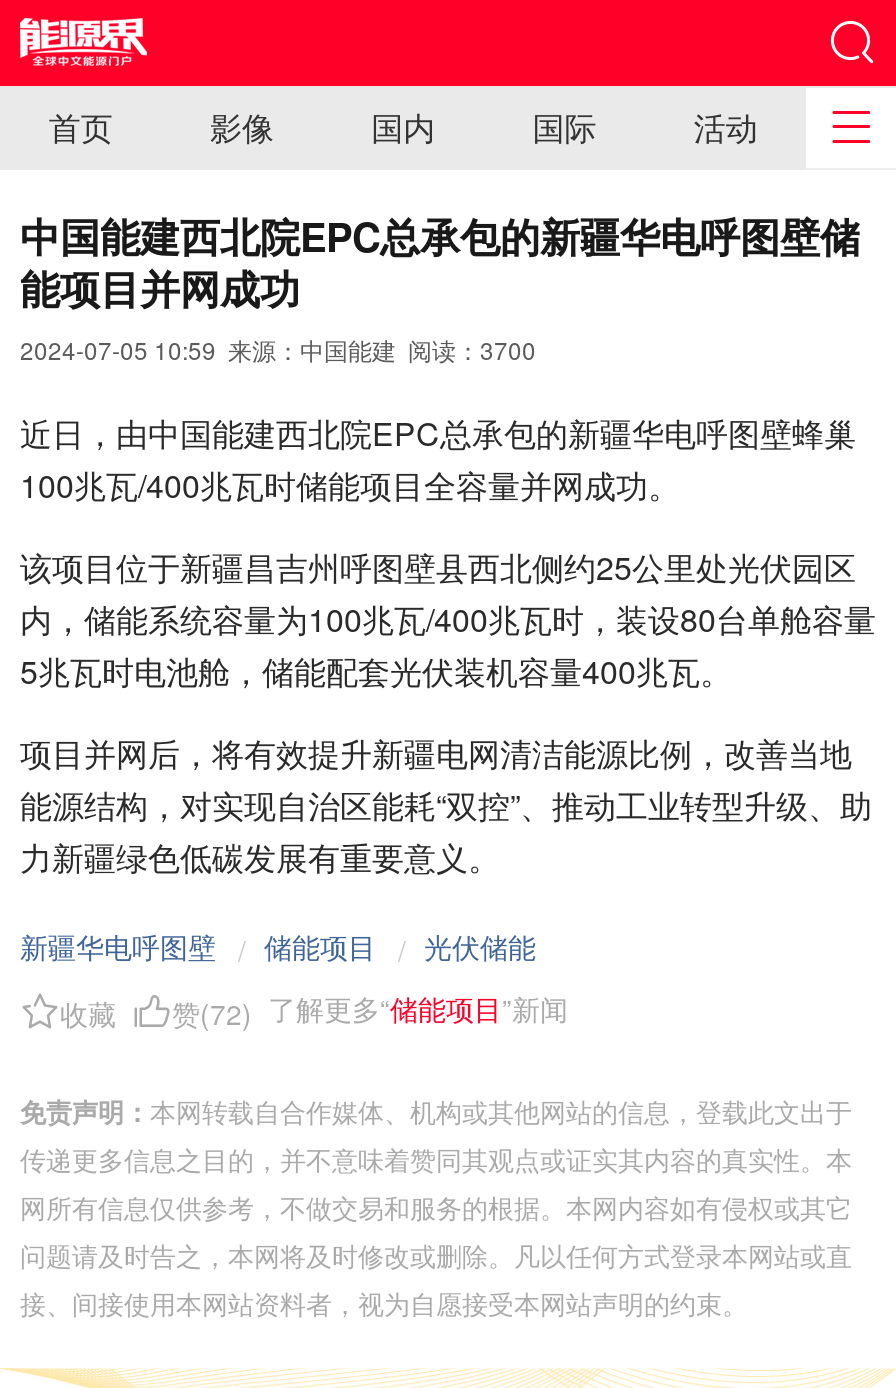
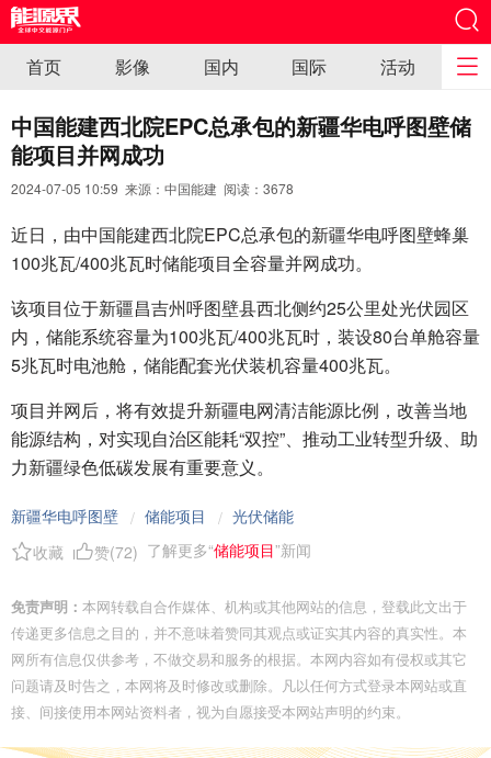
[20,332,536,366] 2024-07-05 10:59 来源：中国能建 阅读：3700 -> [11,179,294,197] 2024-07-05 10:59 来源：中国能建 阅读：3678

